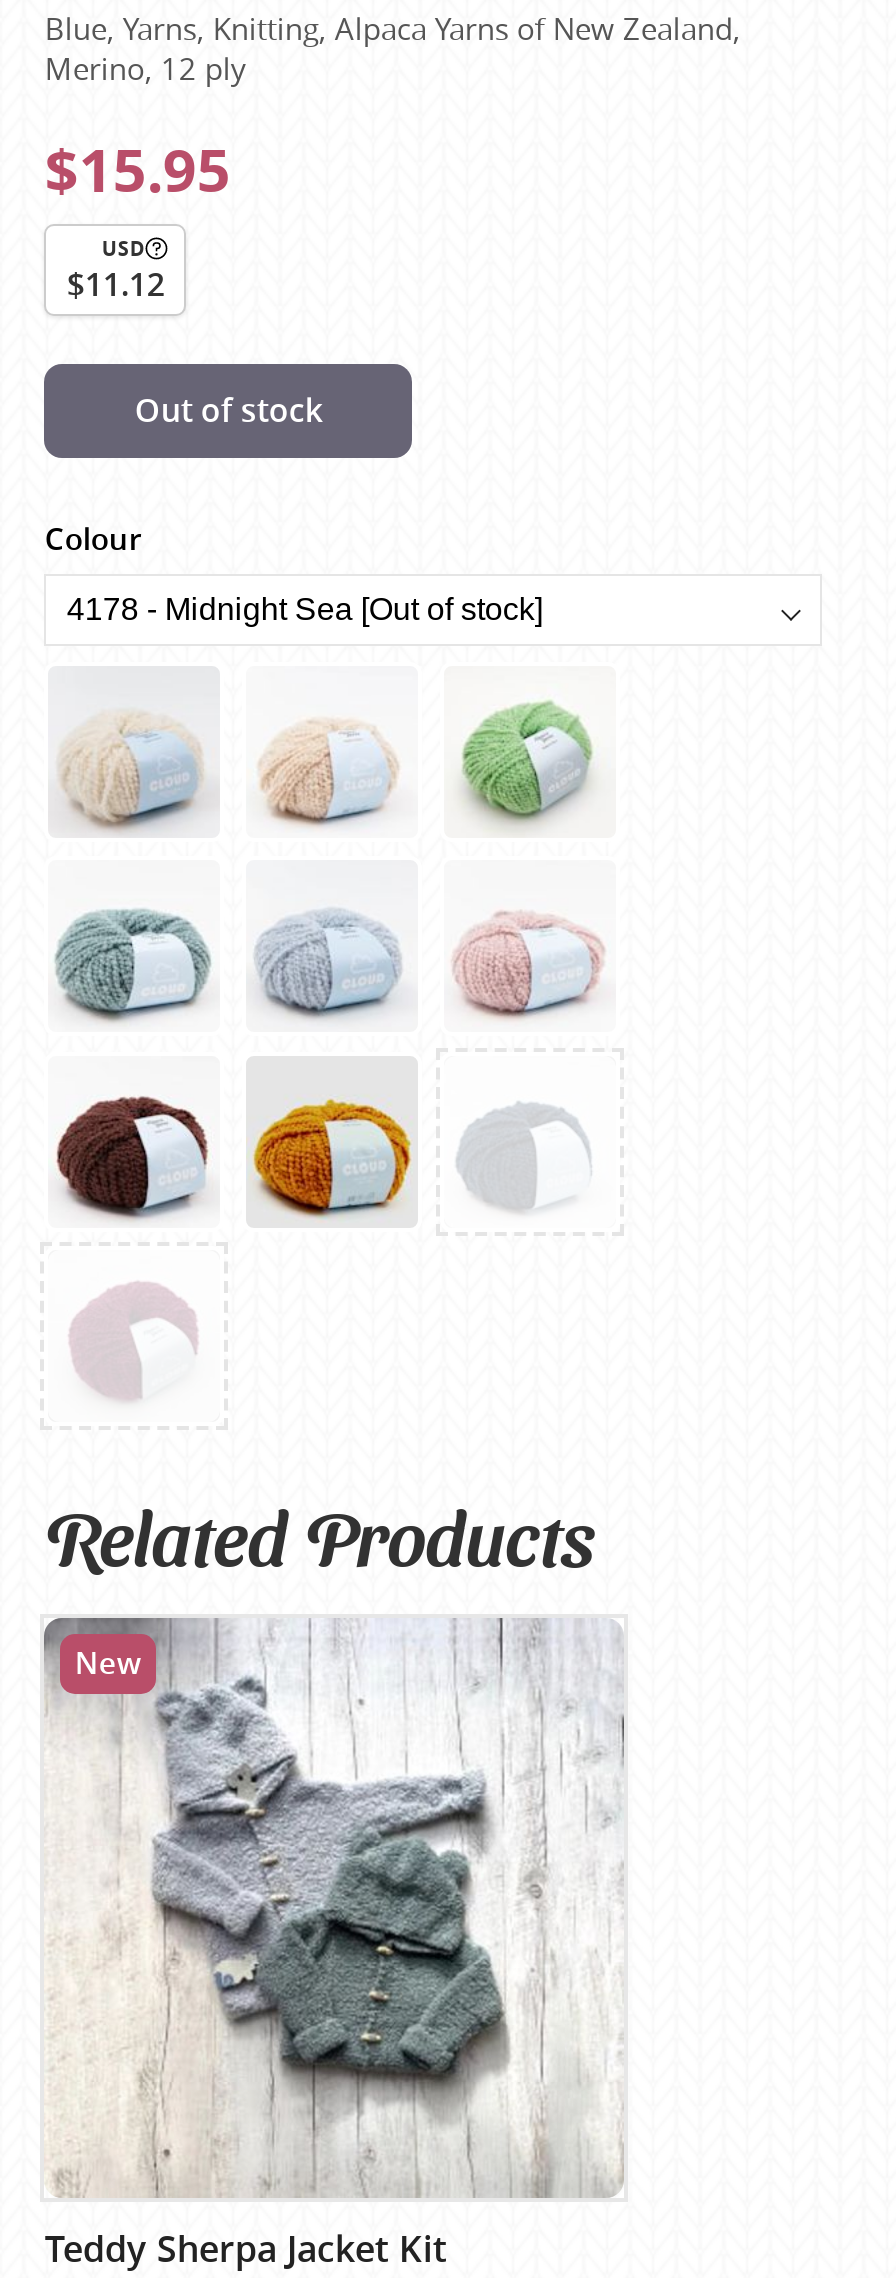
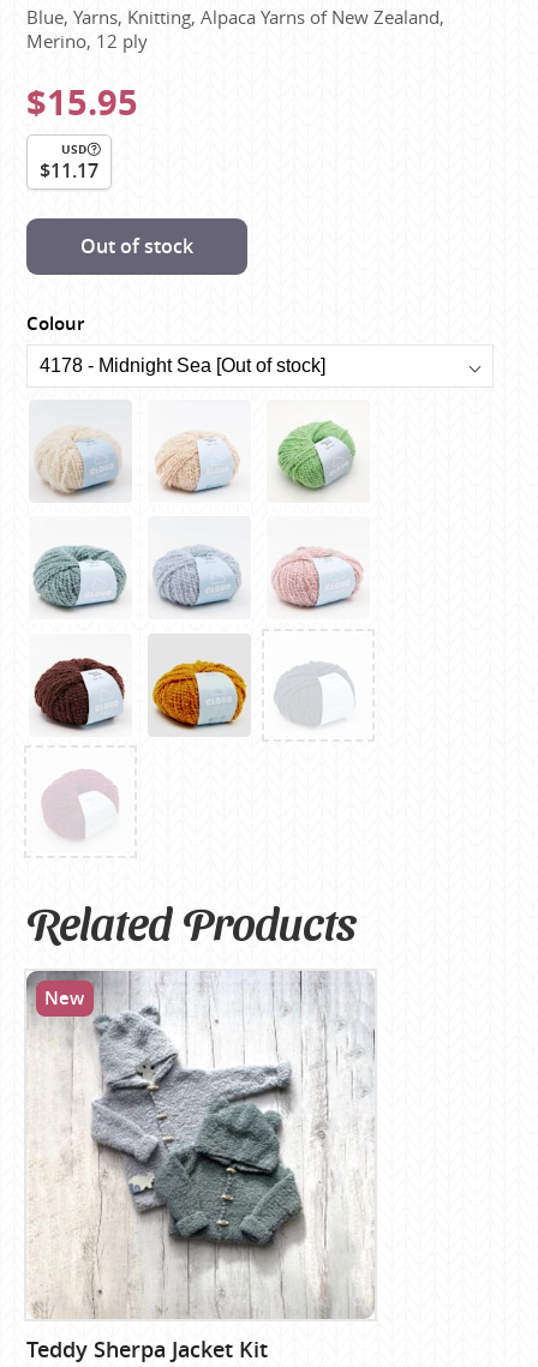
[67,262,165,306] $11.12 -> [40,157,99,184] $11.17

